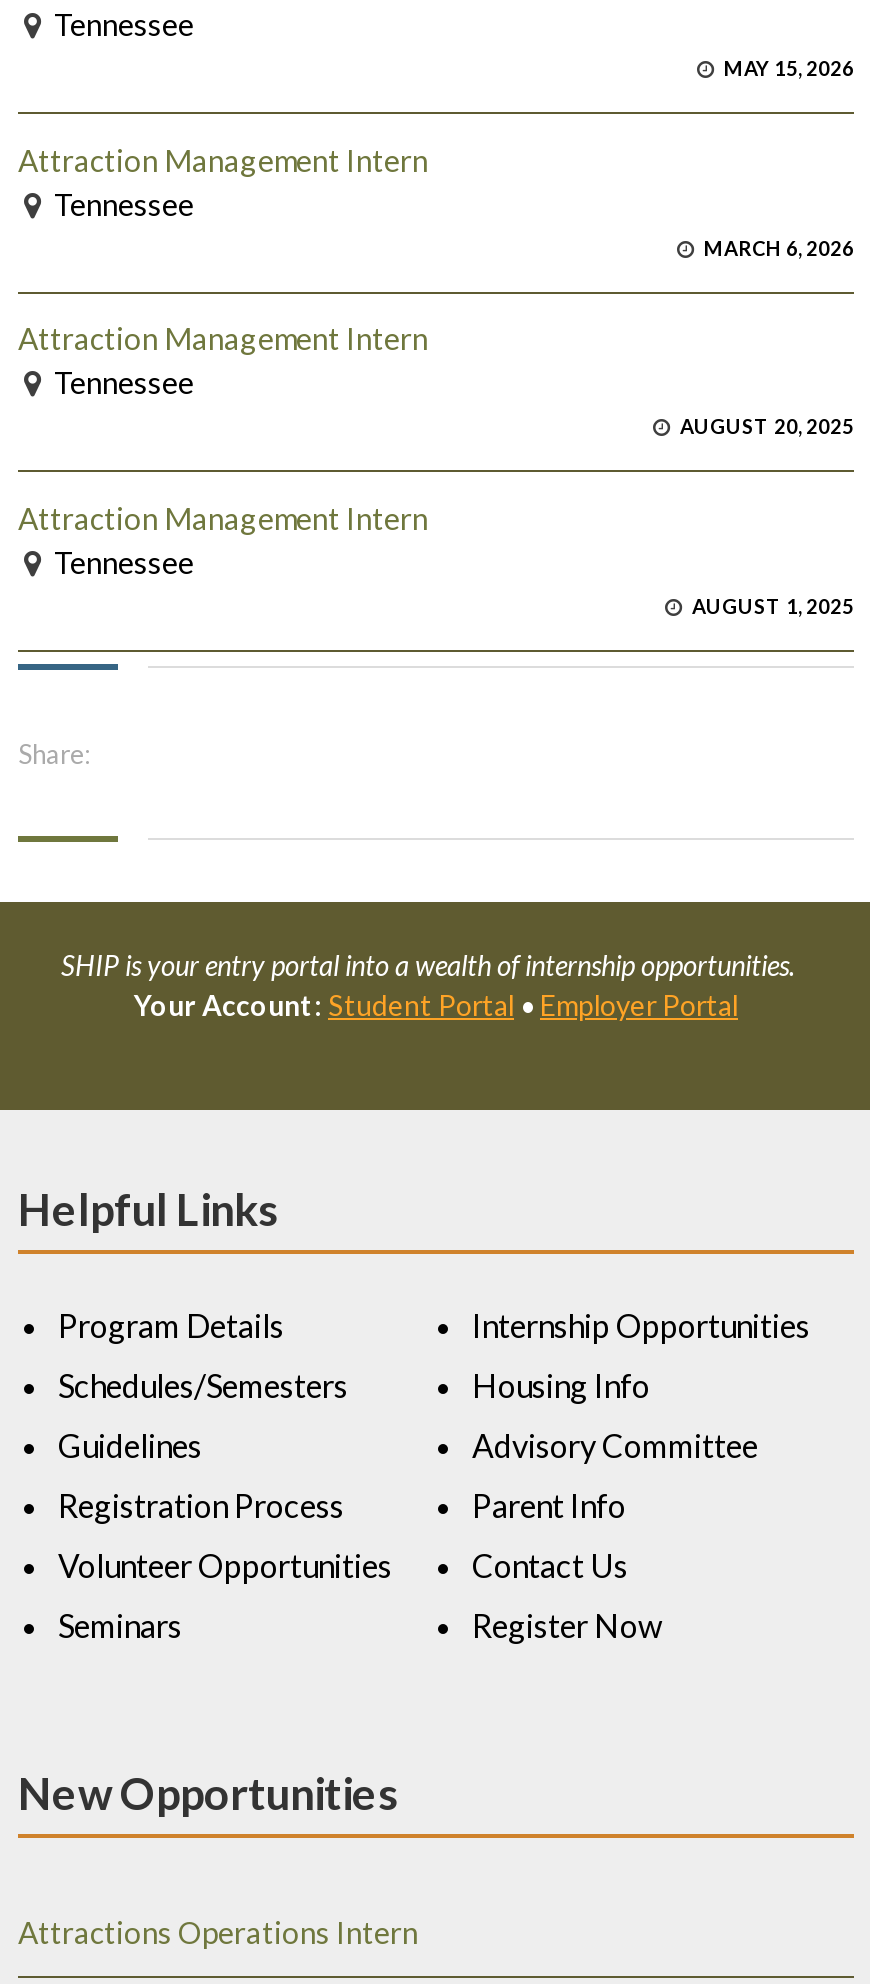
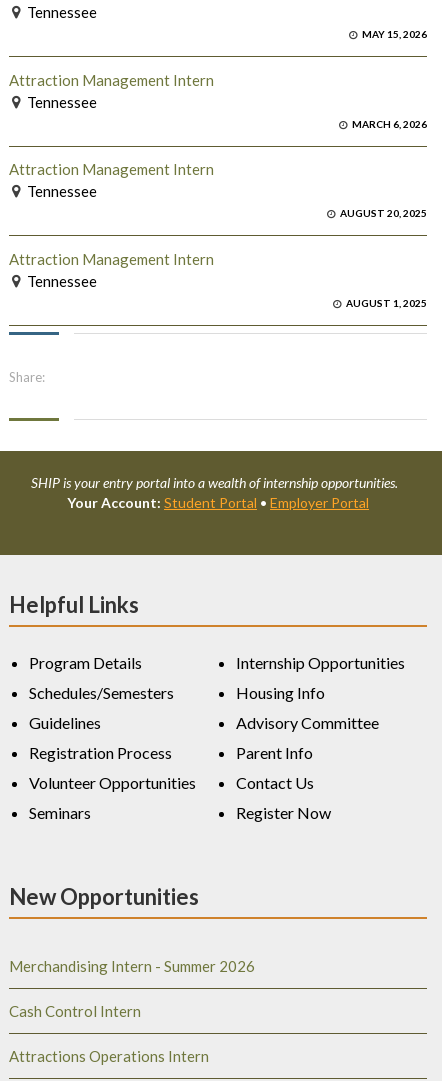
none -> [9,957,255,1020] Merchandising Intern - Summer 2026 | Cash Control Intern

